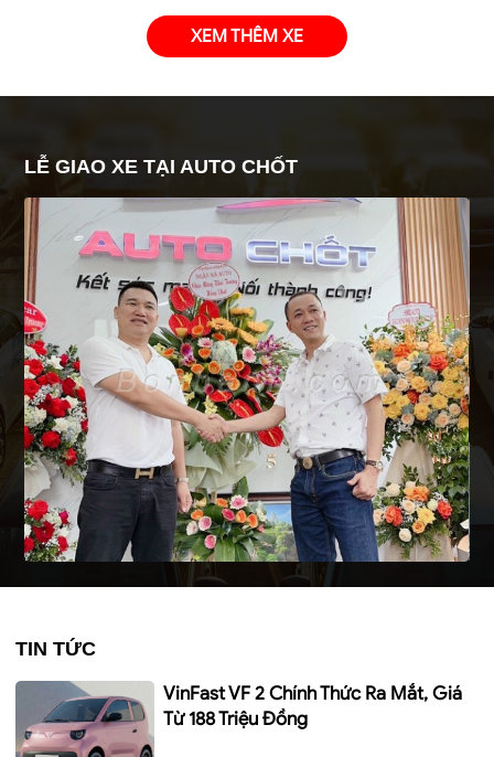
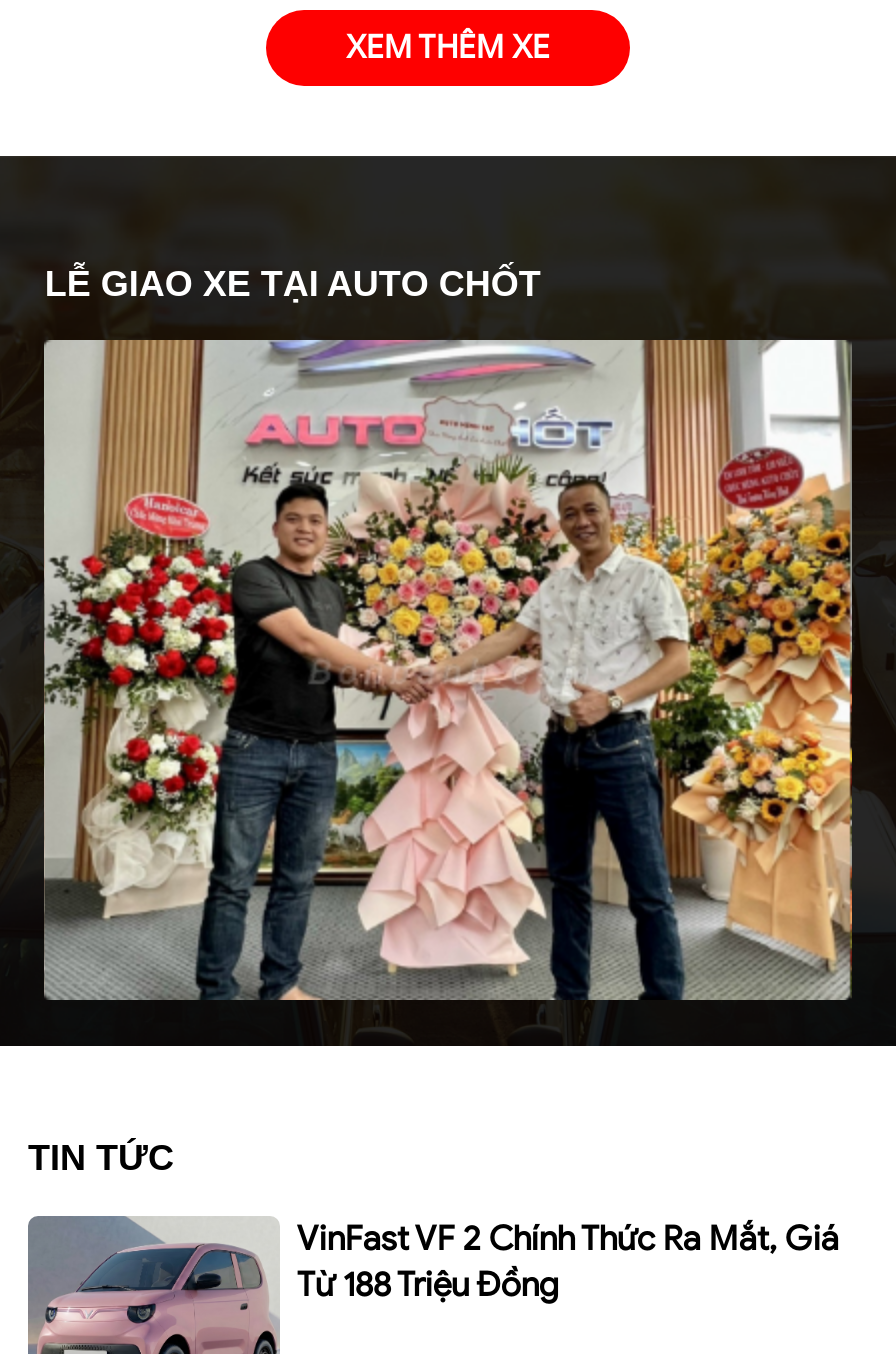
[23,196,471,563] [image] -> [42,338,854,1002] [image]

